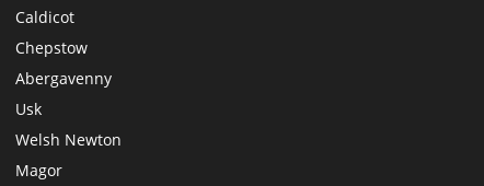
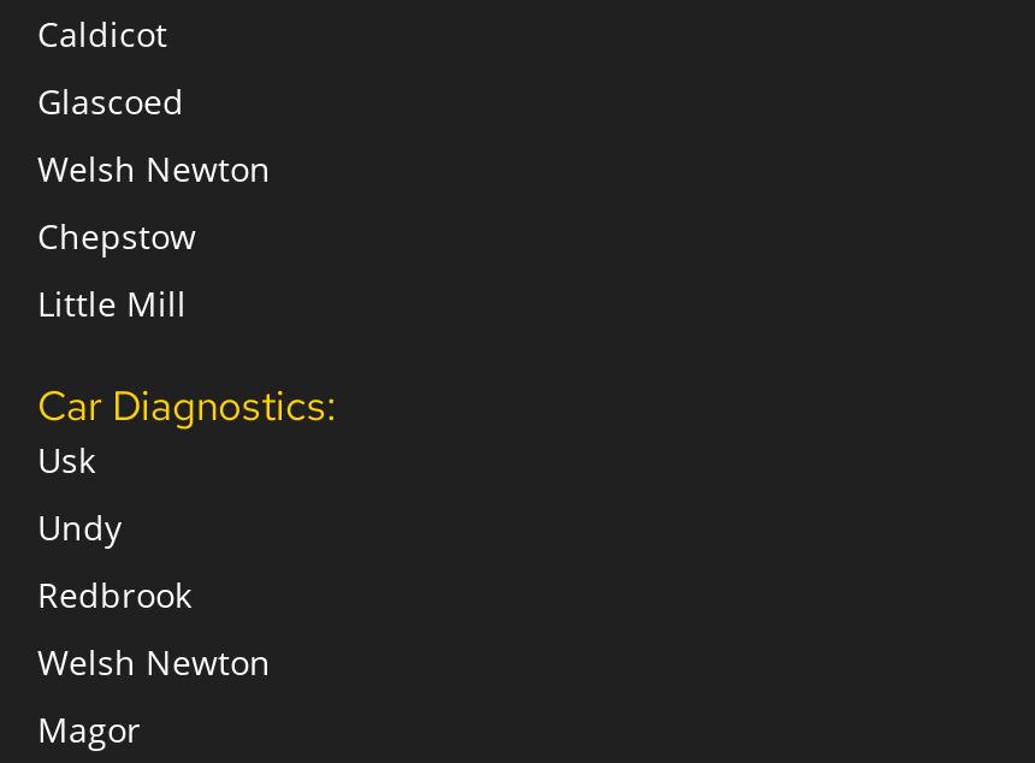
none -> [37,78,271,191] Glascoed | Welsh Newton
[15,68,112,89] Abergavenny -> [37,280,336,432] Little Mill | Car Diagnostics:
none -> [37,504,191,617] Undy | Redbrook

